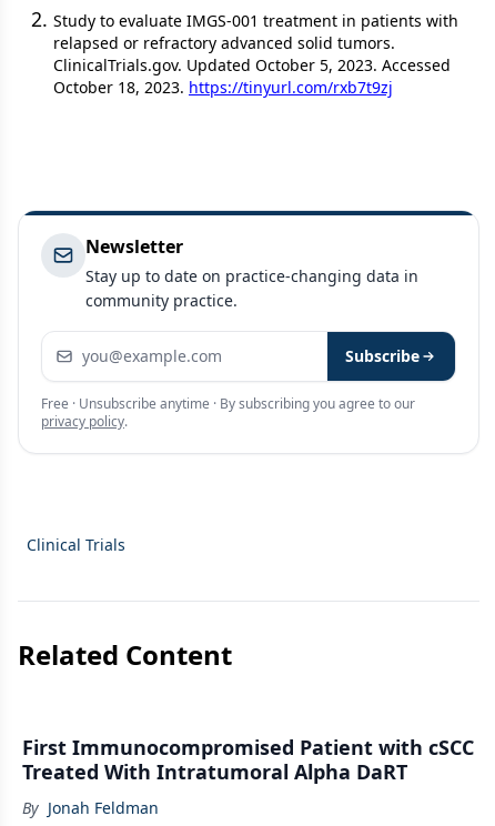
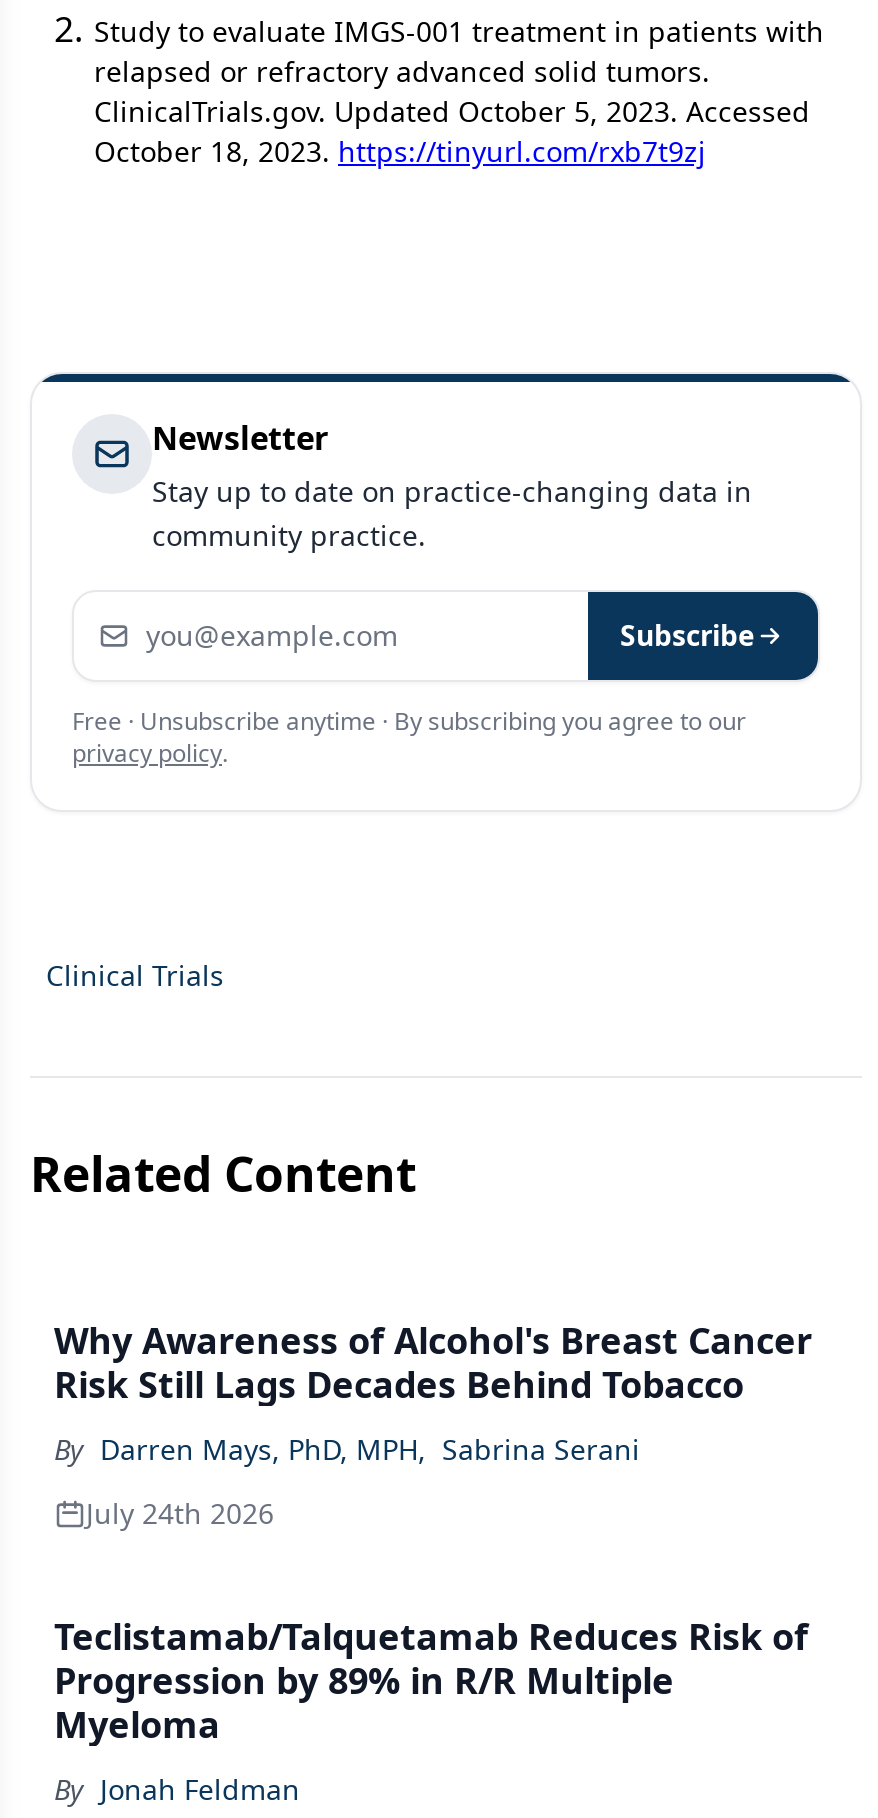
[22,734,474,785] First Immunocompromised Patient with cSCC | Treated With Intratumoral Alpha DaRT -> [54,1316,812,1748] Why Awareness of Alcohol's Breast Cancer | Risk Still Lags Decades Behind Tobacco | By Darren Mays, PhD, MPH, Sabrina Serani | July 24th 2026 | Teclistamab/Talquetamab Reduces Risk of | Progression by 89% in R/R Multiple | Myeloma

